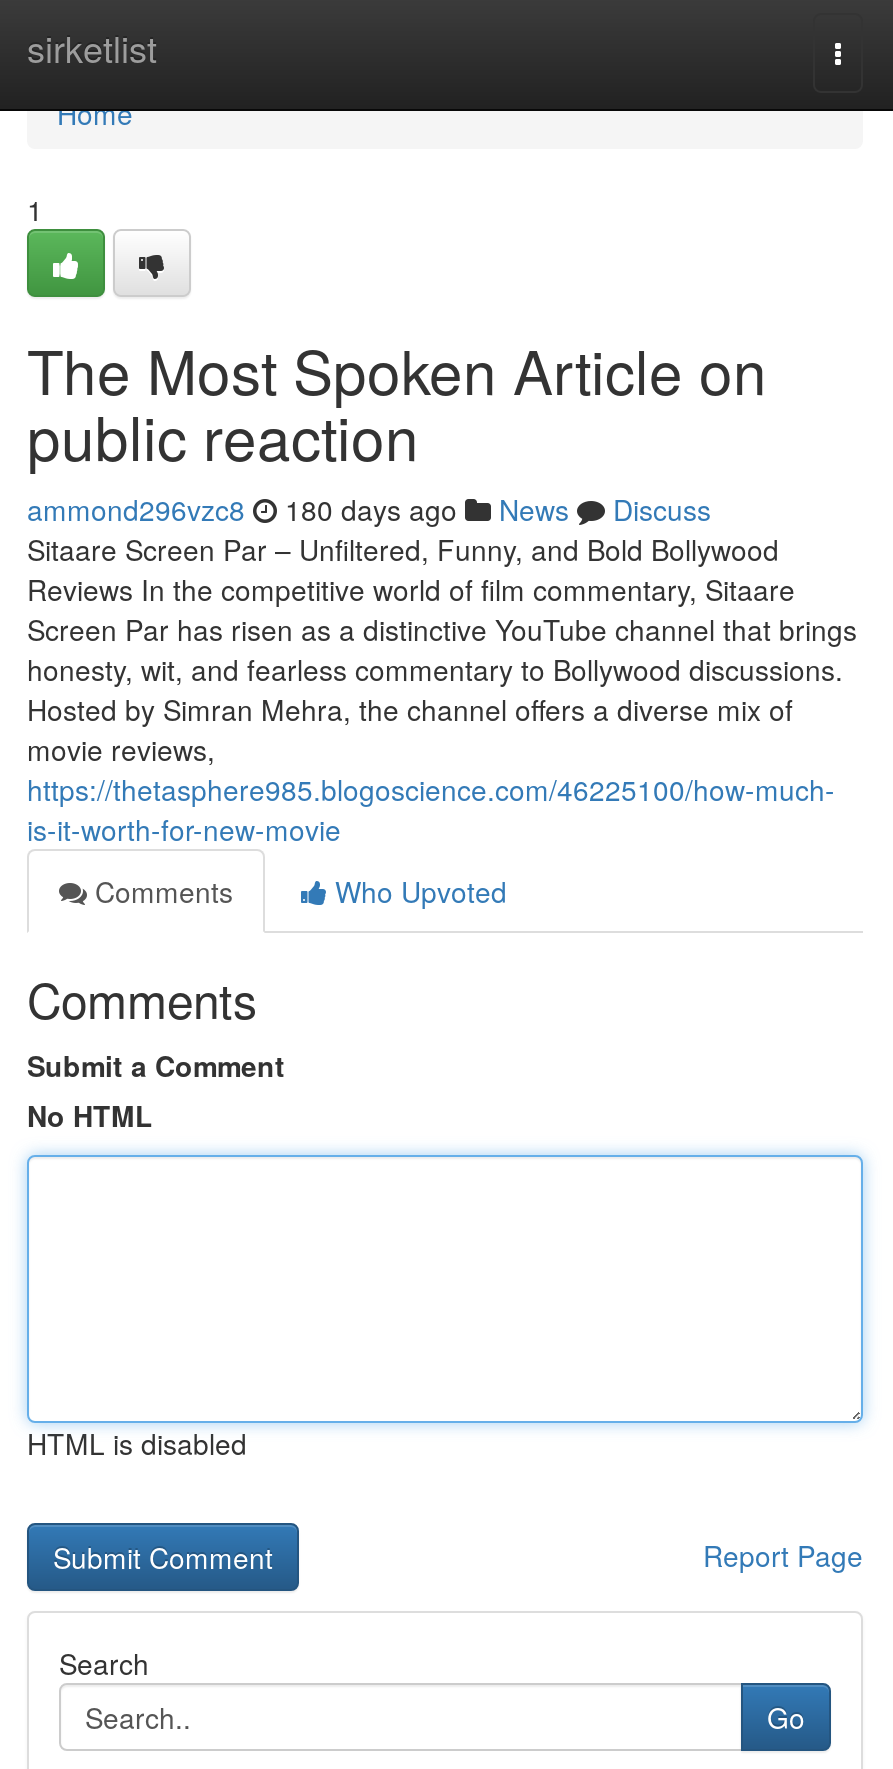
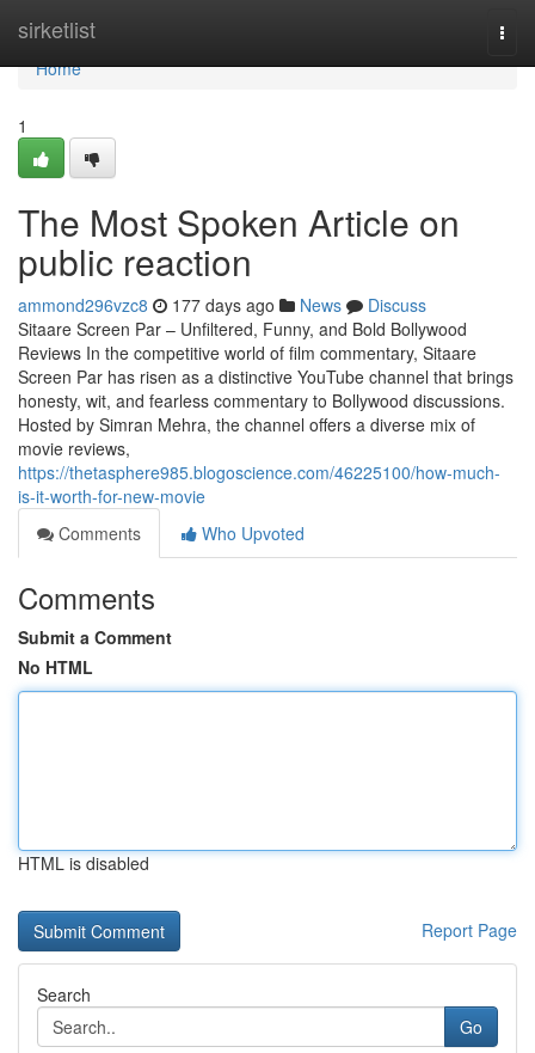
[27,489,711,529] ammond296vzc8 180 days ago News Discuss -> [18,293,426,317] ammond296vzc8 177 days ago News Discuss

